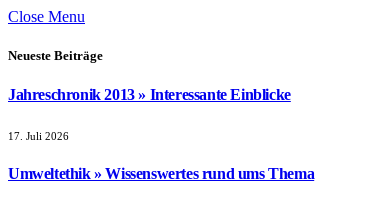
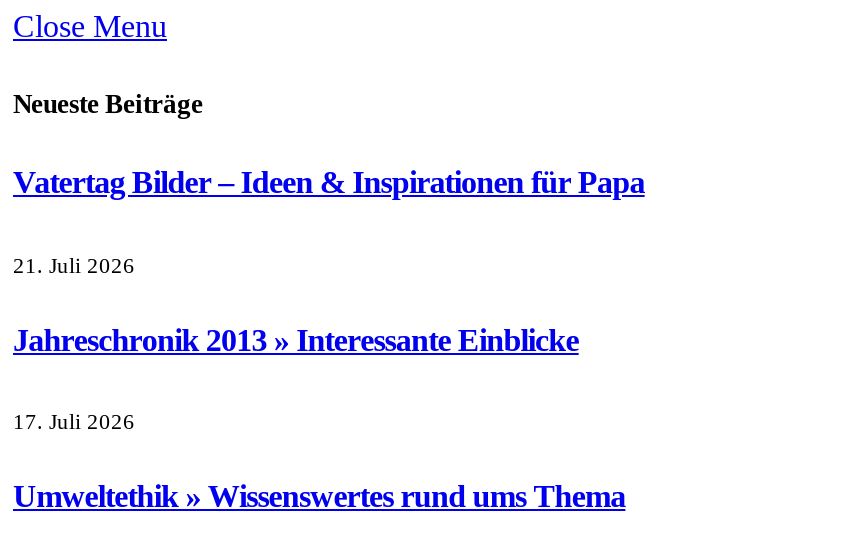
none -> [13,166,645,276] Vatertag Bilder – Ideen & Inspirationen für Papa | 21. Juli 2026

